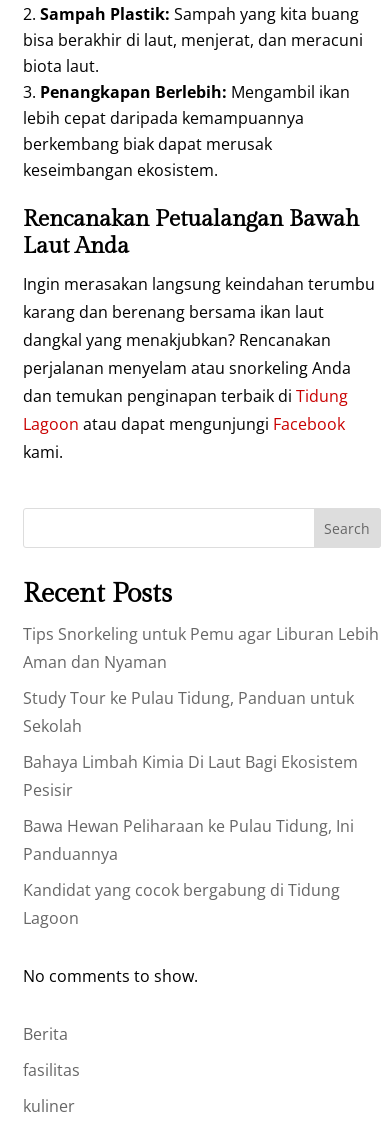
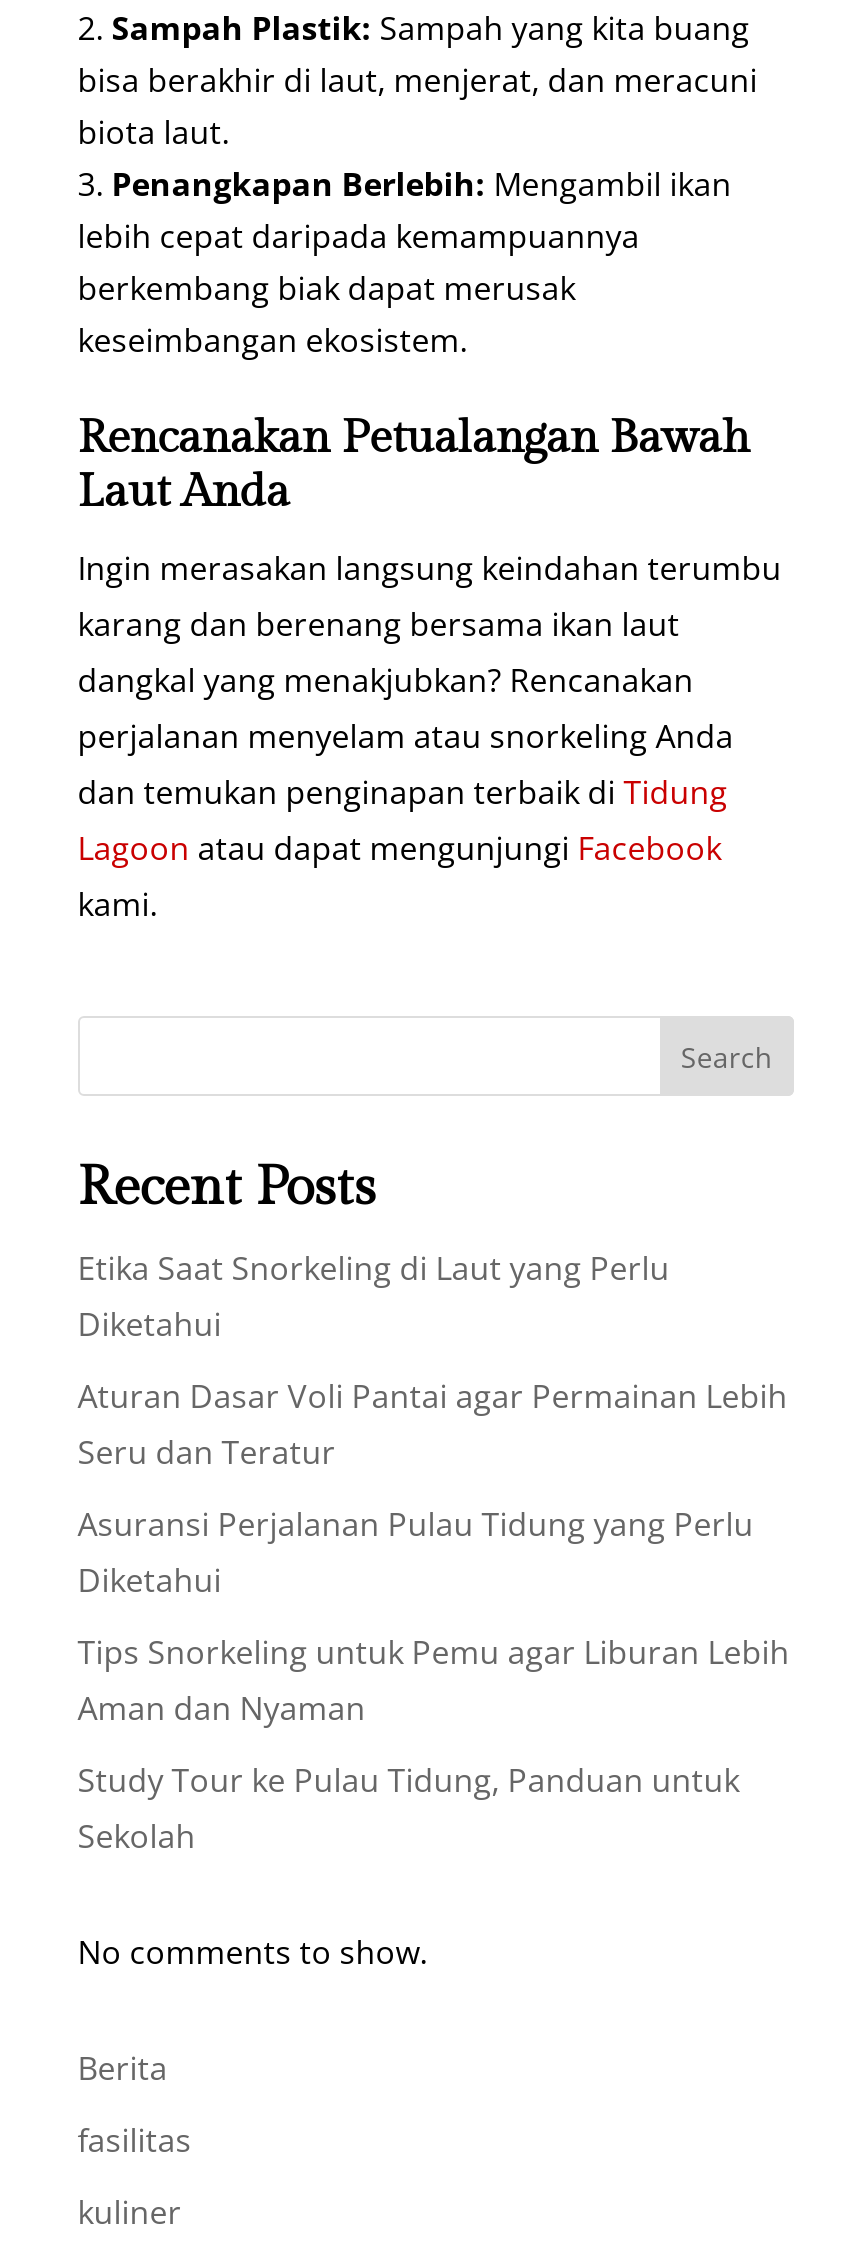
none -> [78,1246,788,1602] Etika Saat Snorkeling di Laut yang Perlu | Diketahui | Aturan Dasar Voli Pantai agar Permainan Lebih | Seru dan Teratur | Asuransi Perjalanan Pulau Tidung yang Perlu | Diketahui
moved [23,623,379,737] -> [78,1630,790,1858]: Tips Snorkeling untuk Pemu agar Liburan Lebih | Aman dan Nyaman | Study Tour ke Pulau Tidung, Panduan untuk | Sekolah
[23,751,358,929] Bahaya Limbah Kimia Di Laut Bagi Ekosistem | Pesisir | Bawa Hewan Peliharaan ke Pulau Tidung, Ini | Panduannya | Kandidat yang cocok bergabung di Tidung | Lagoon -> none

